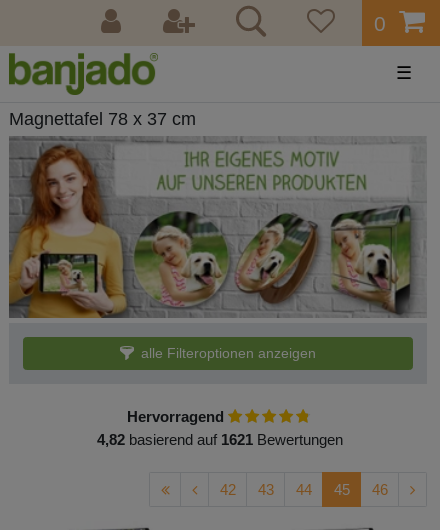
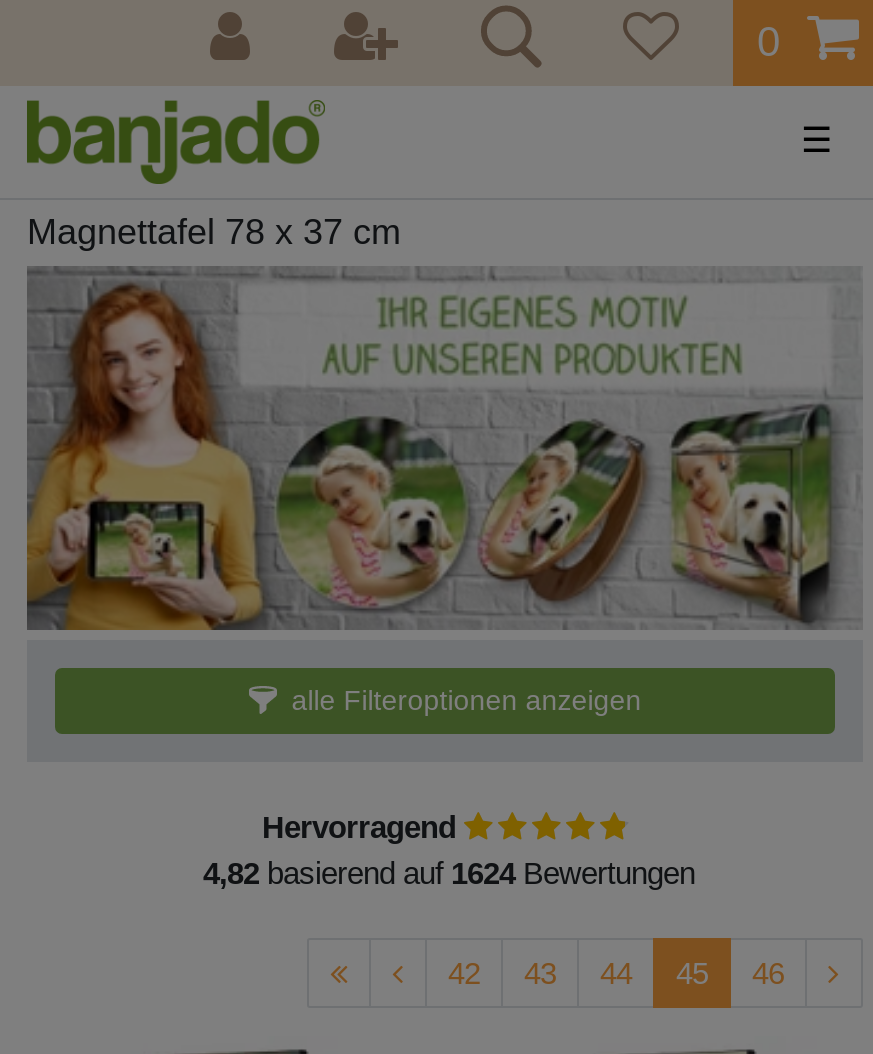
[97,431,343,448] 4,82 basierend auf 1621 Bewertungen -> [203,855,695,889] 4,82 basierend auf 1624 Bewertungen

